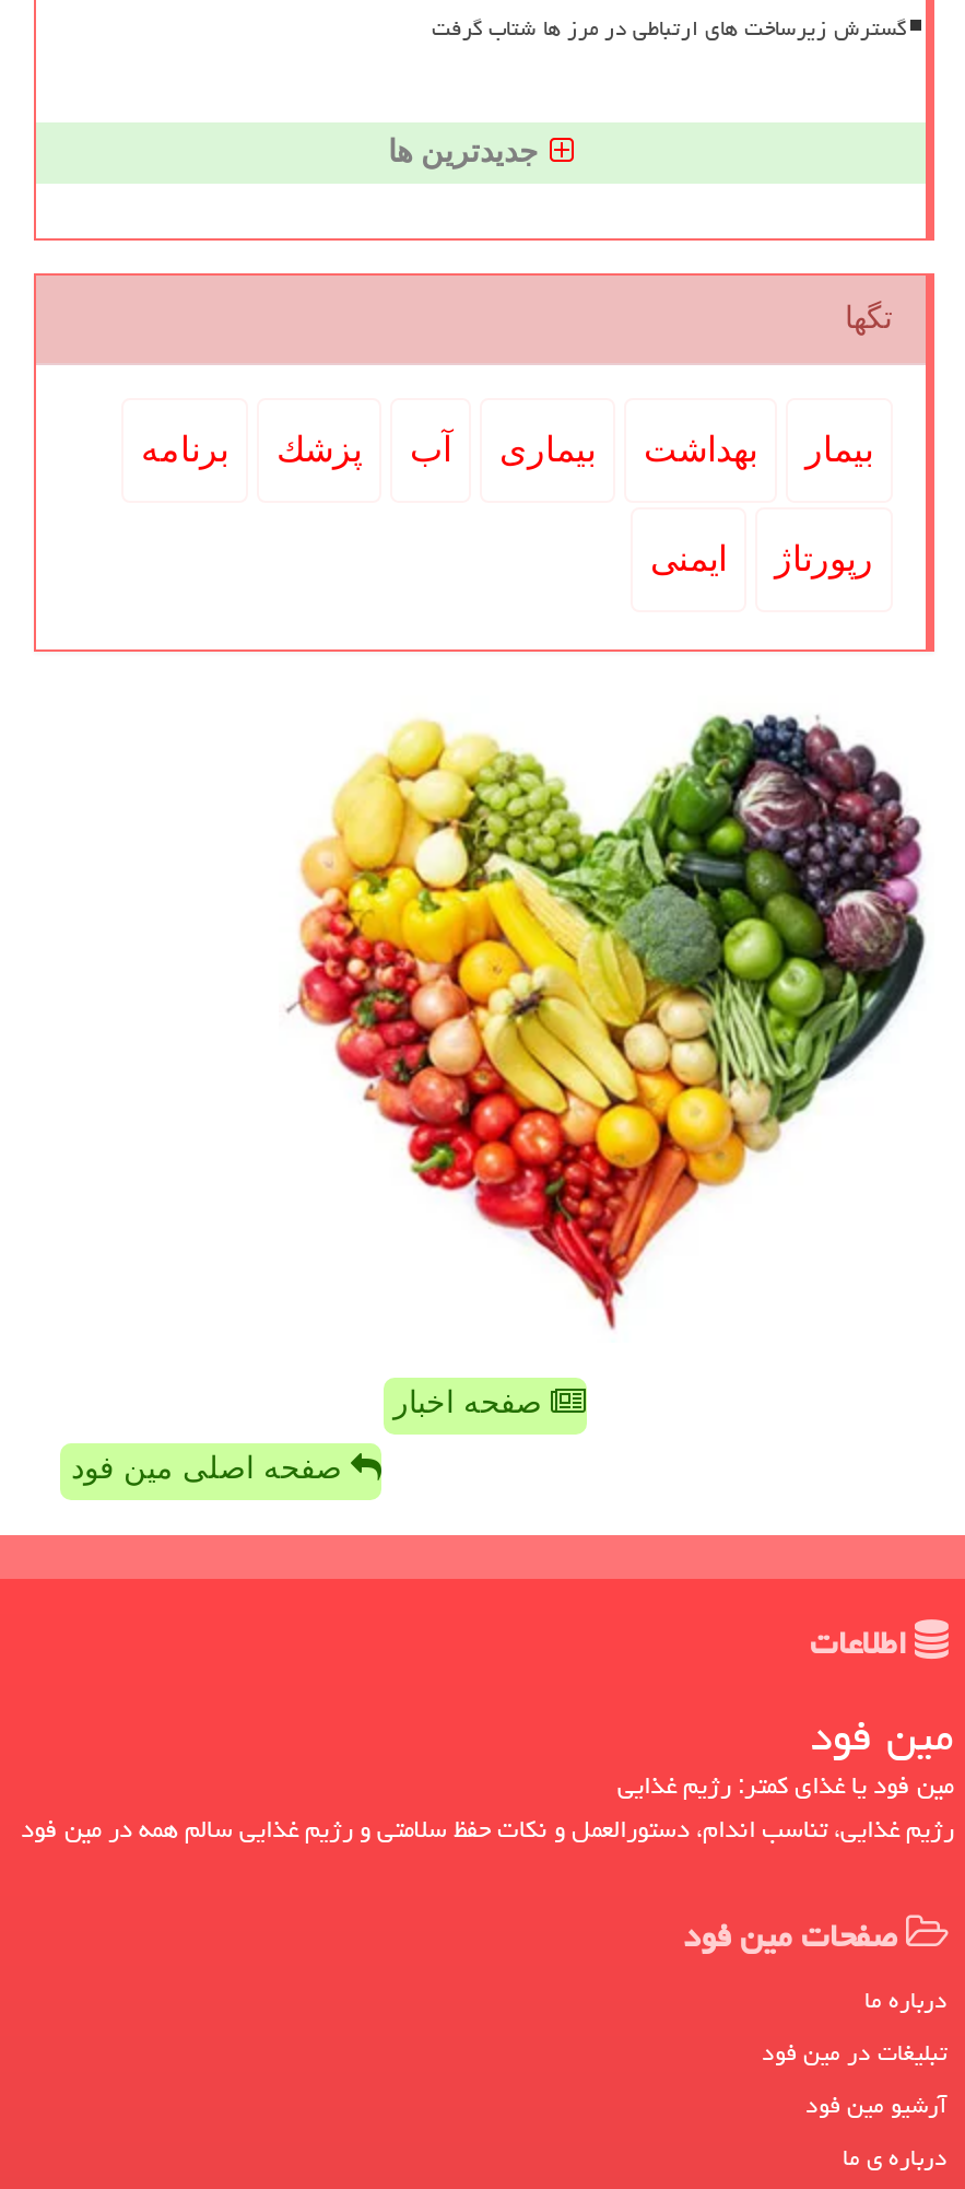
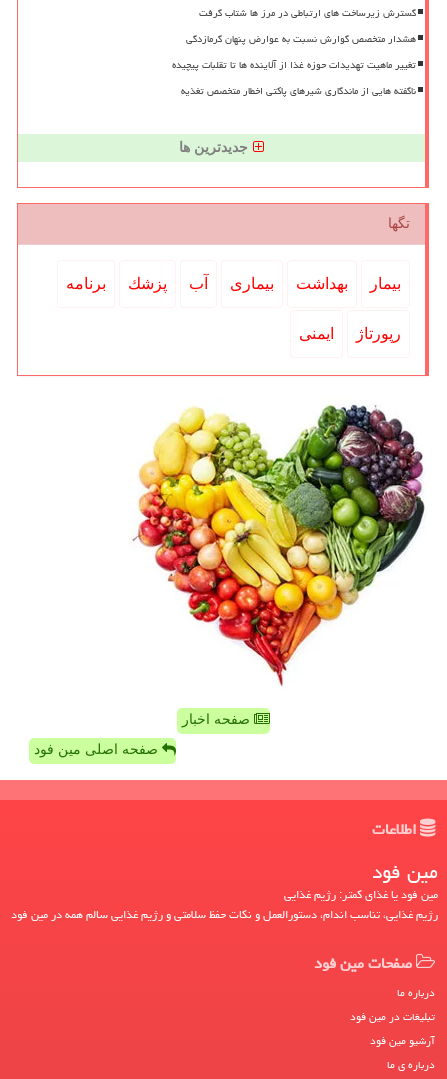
none -> [172,29,416,101] هشدار متخصص گوارش نسبت به عوارض پنهان گرمازدگی | تغییر ماهیت تهدیدات حوزه غذا از آلاینده ها تا تقلبات پیچیده | ناگفته هایی از ماندگاری شیرهای پاکتی اخطار متخصص تغذیه

